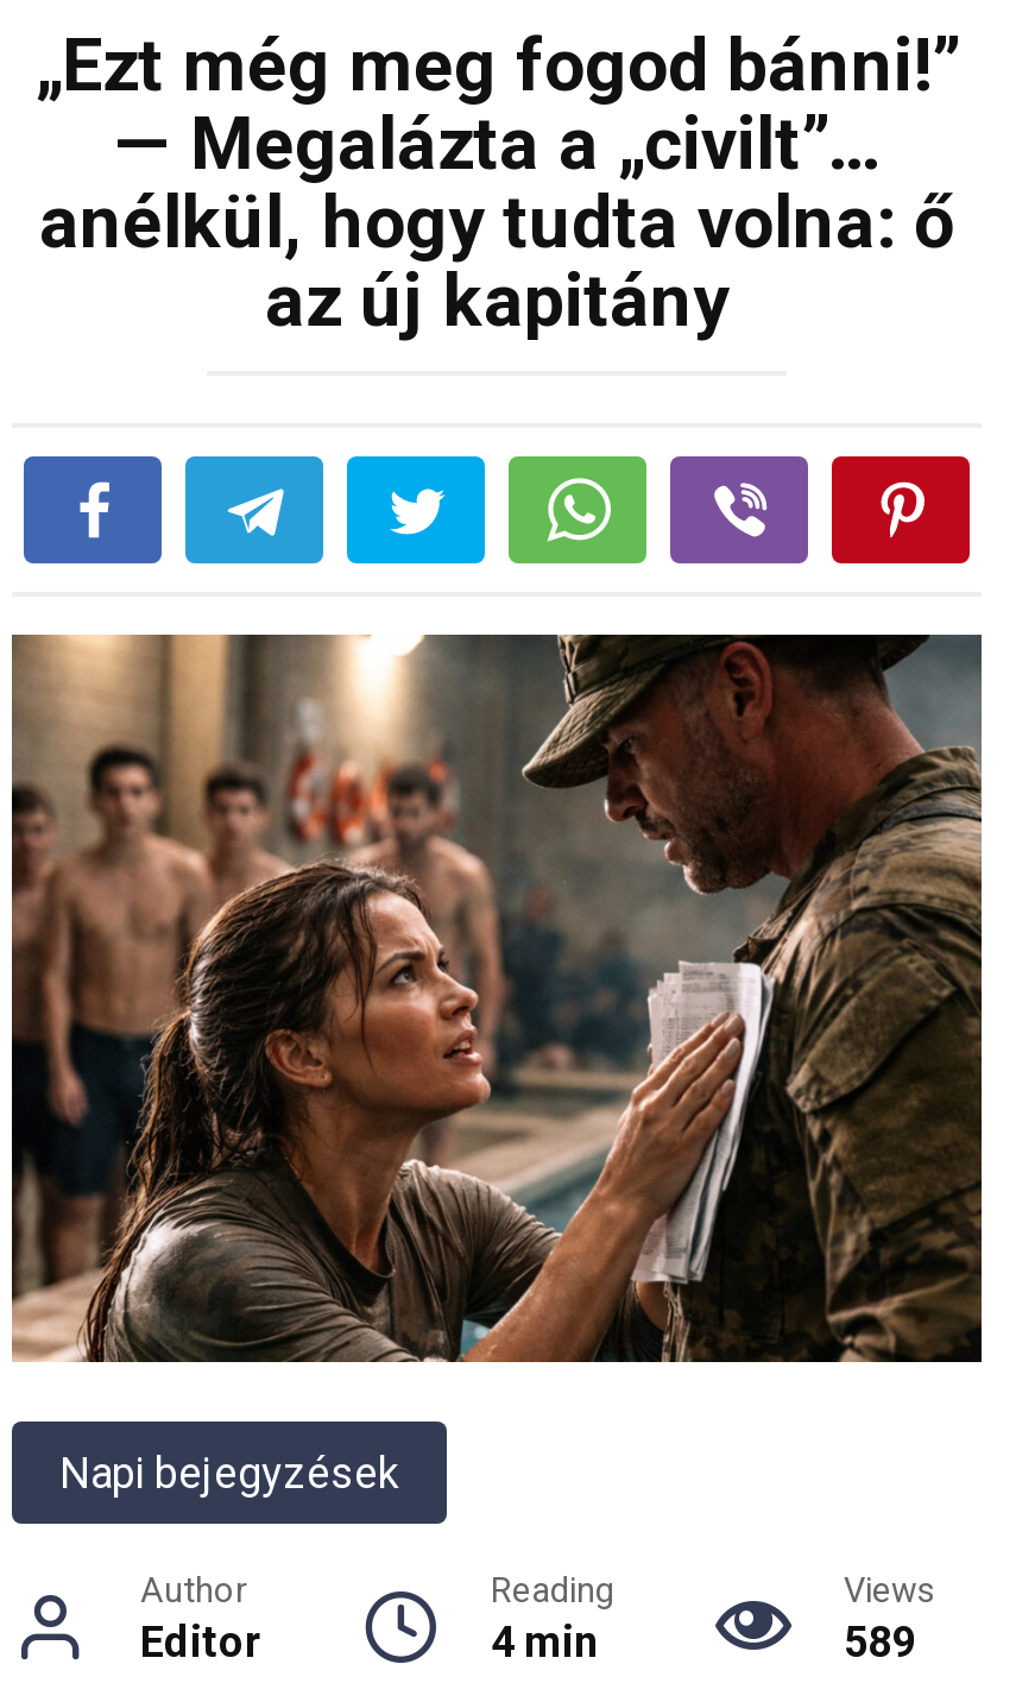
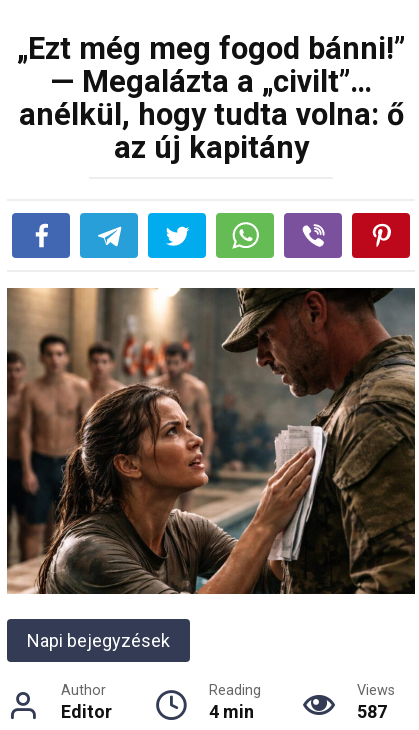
[844,1616,915,1666] 589 -> [357,701,387,722] 587

